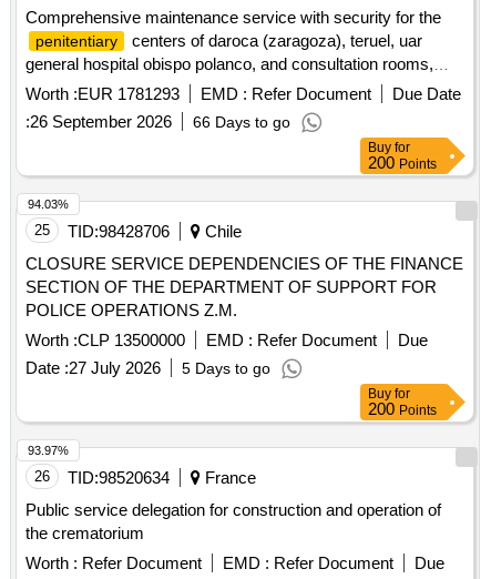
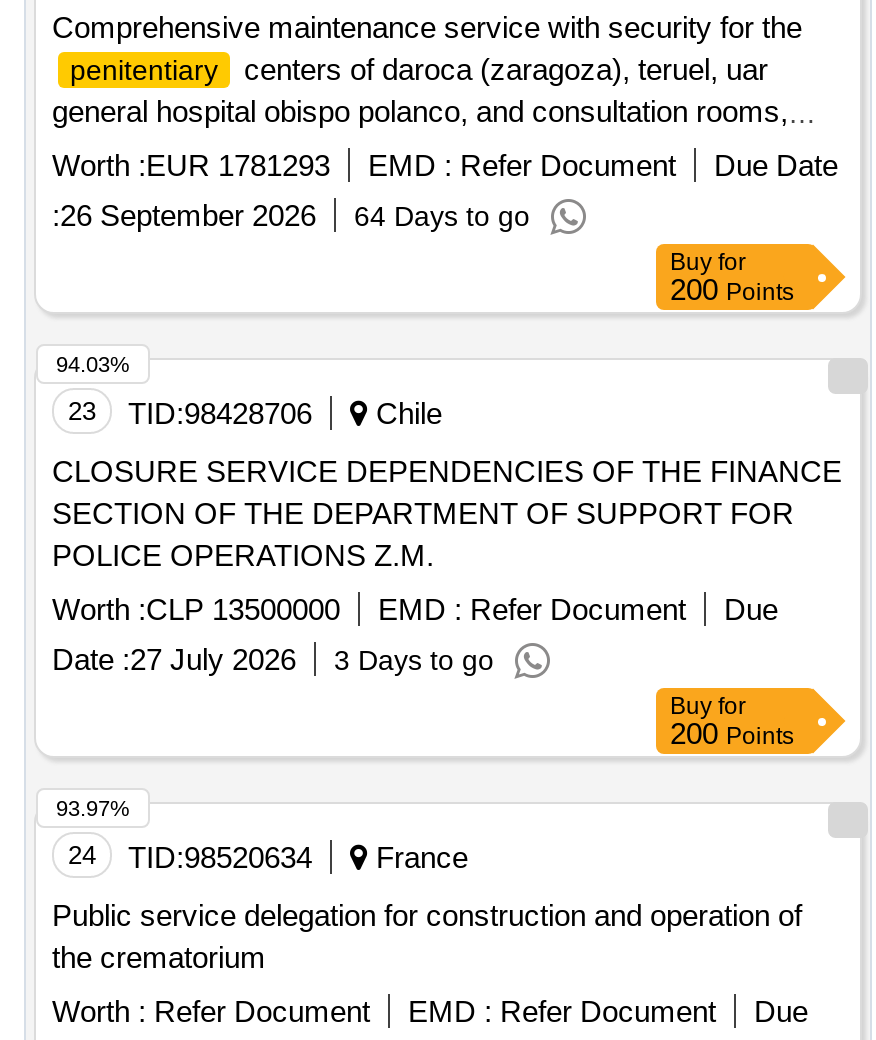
[25,112,290,131] :26 September 2026 66 Days to go -> [52,198,530,232] :26 September 2026 64 Days to go
[34,222,242,241] 25 TID:98428706 Chile -> [68,396,442,430] 23 TID:98428706 Chile
[25,358,270,377] Date : 27 July 2026 5 Days to go -> [52,642,494,676] Date : 27 July 2026 3 Days to go
[34,468,256,487] 26 TID:98520634 France -> [68,840,468,874] 24 TID:98520634 France

